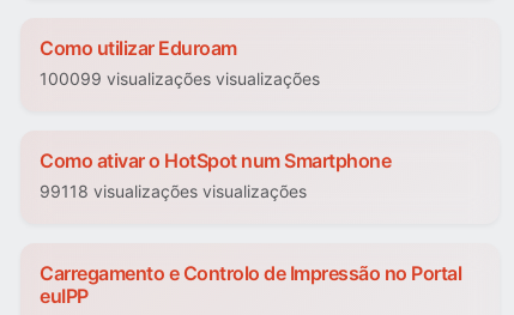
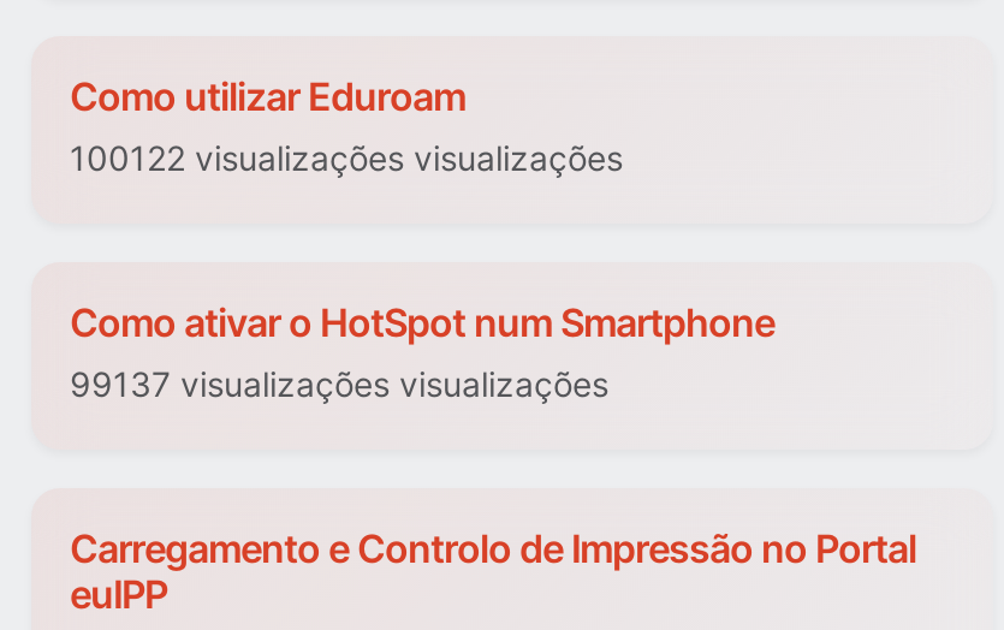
[40,69,320,89] 100099 visualizações visualizações -> [70,138,623,179] 100122 visualizações visualizações
[40,181,307,202] 99118 visualizações visualizações -> [70,364,608,405] 99137 visualizações visualizações

